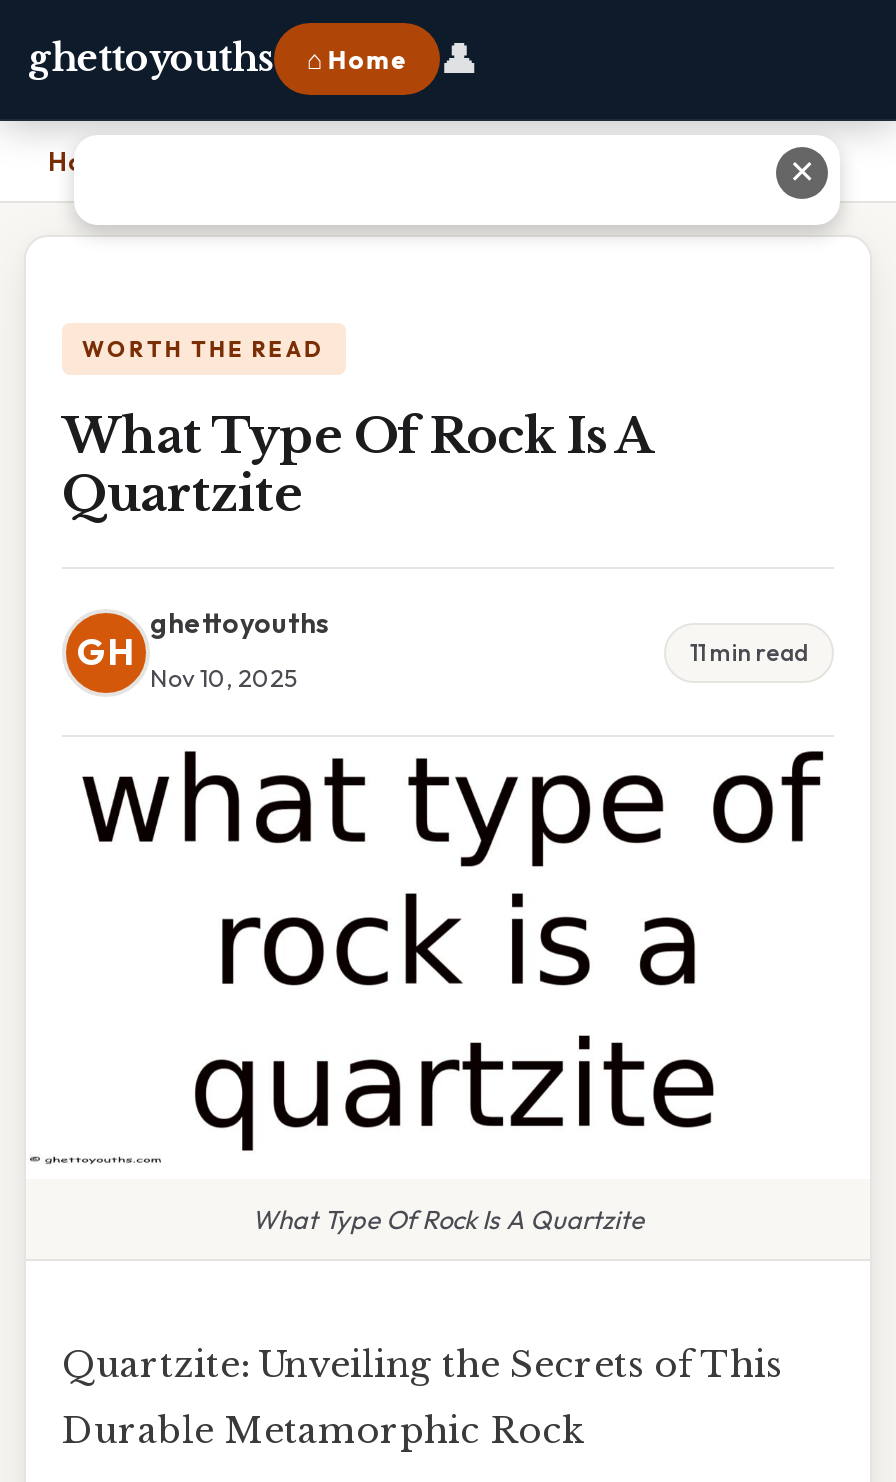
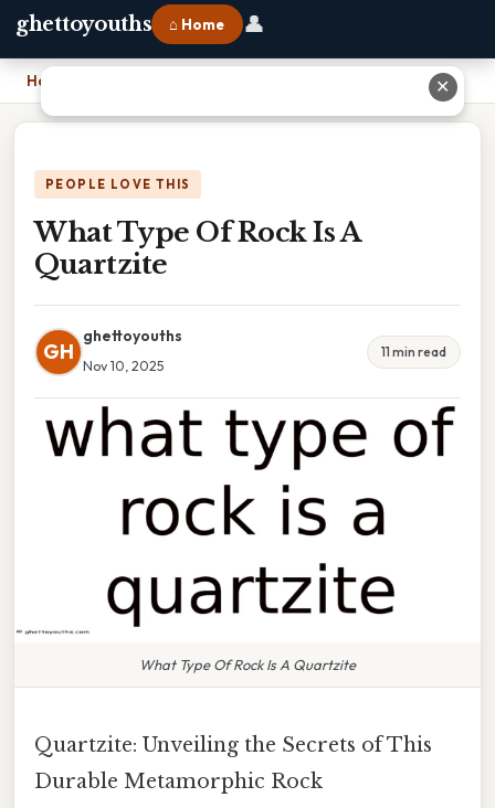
[82,335,325,363] WORTH THE READ -> [45,177,190,192] PEOPLE LOVE THIS

